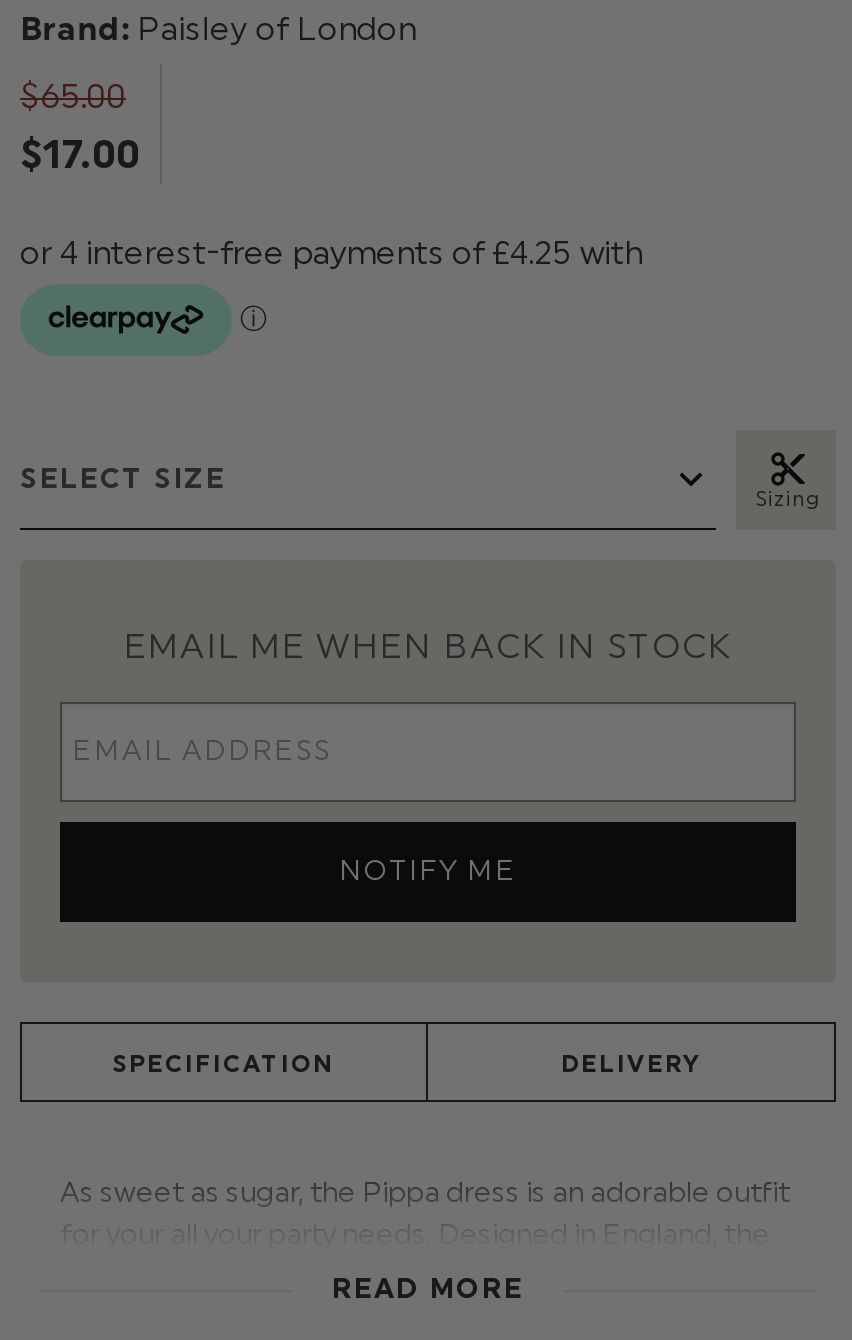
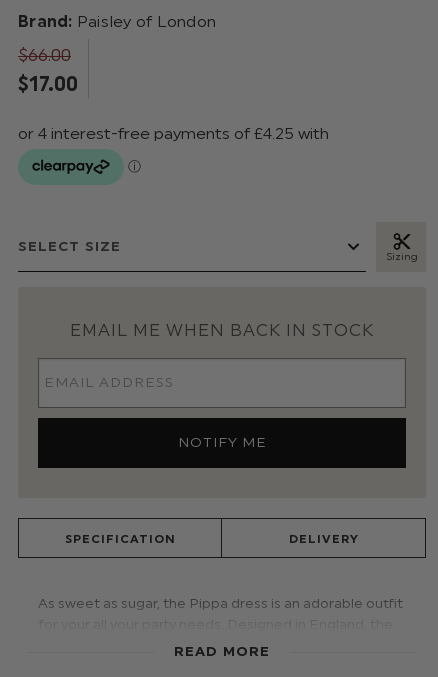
[20,75,126,115] $‌65.00 -> [18,44,71,64] $‌66.00

